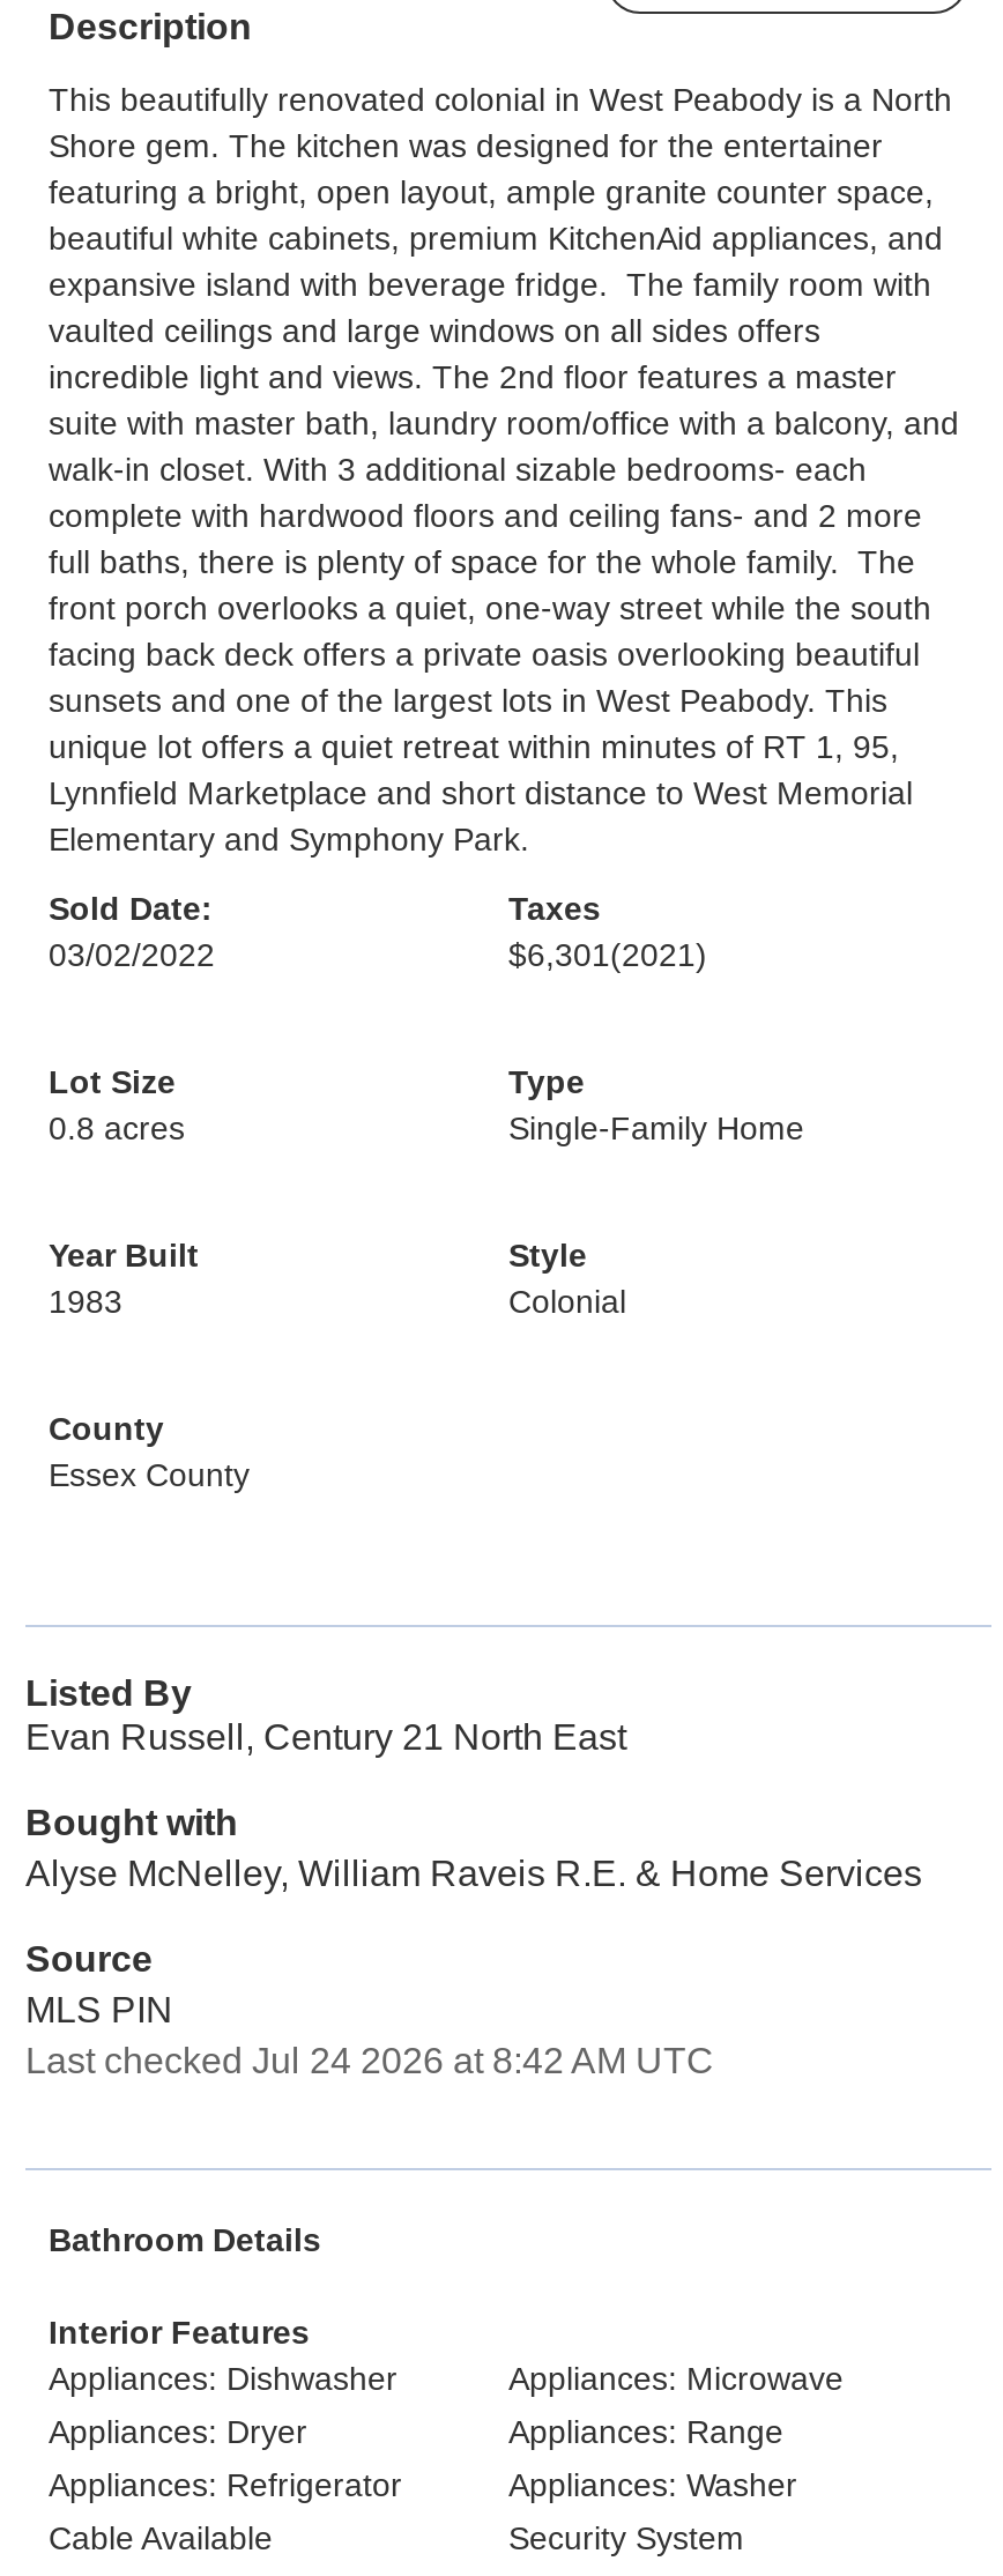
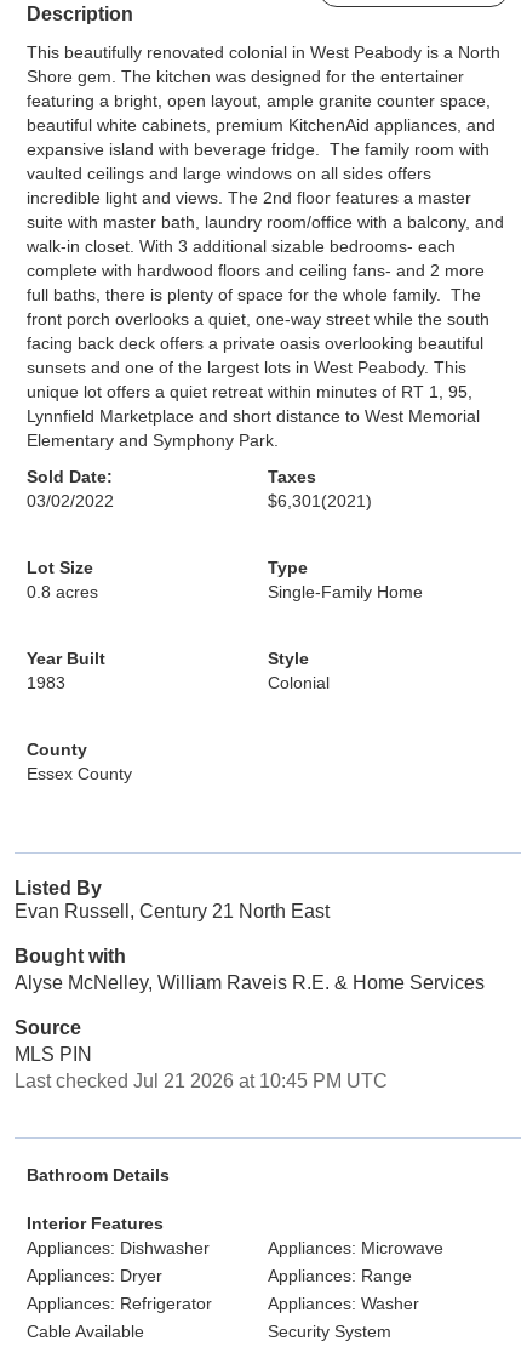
[25,2041,714,2080] Last checked Jul 24 2026 at 8:42 AM UTC -> [15,1071,388,1091] Last checked Jul 21 2026 at 10:45 PM UTC

